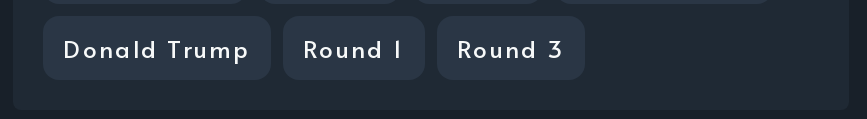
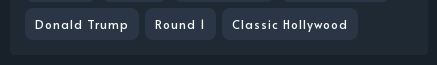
[457,32,565,64] Round 3 -> [232,16,348,32] Classic Hollywood

